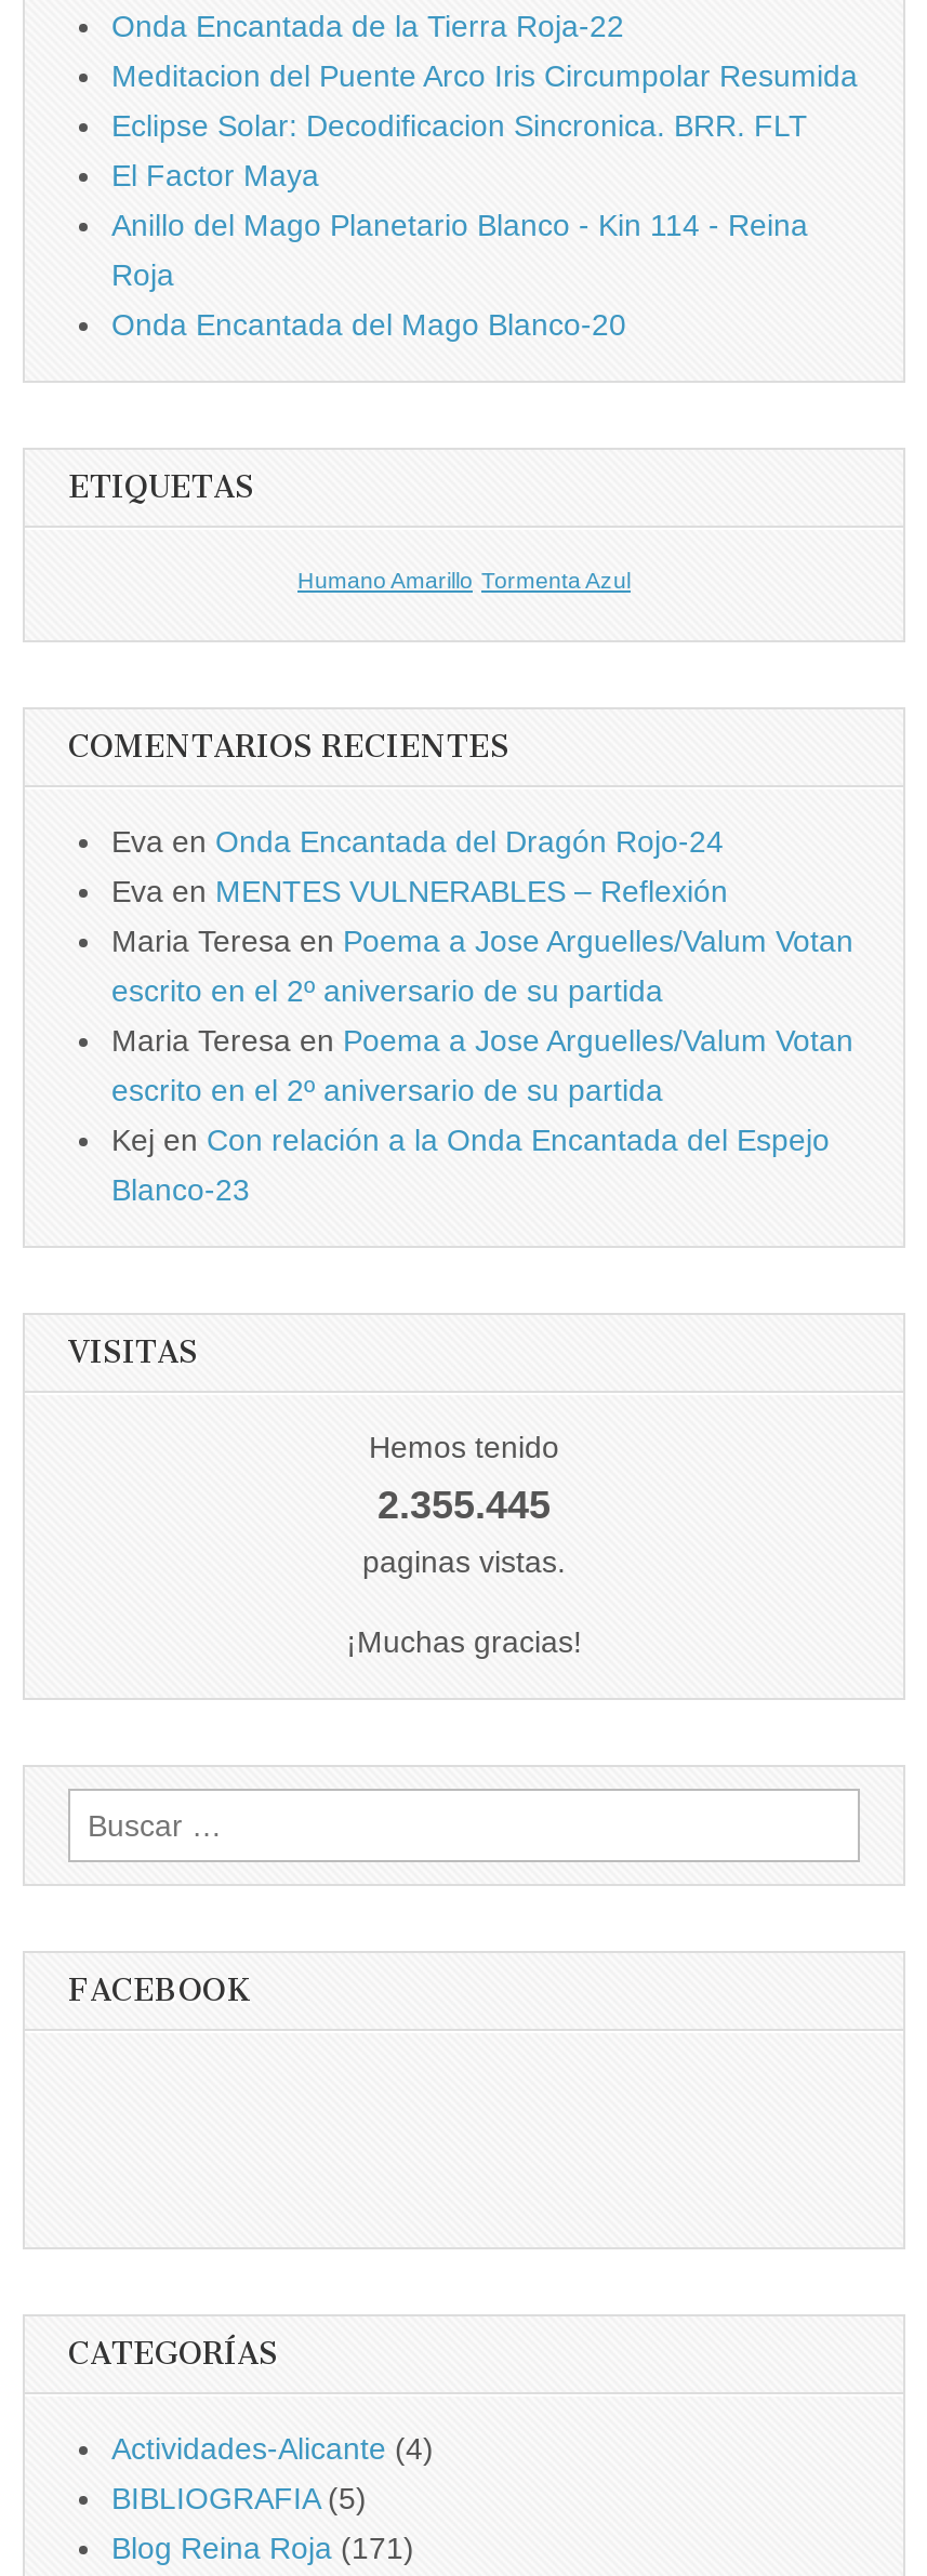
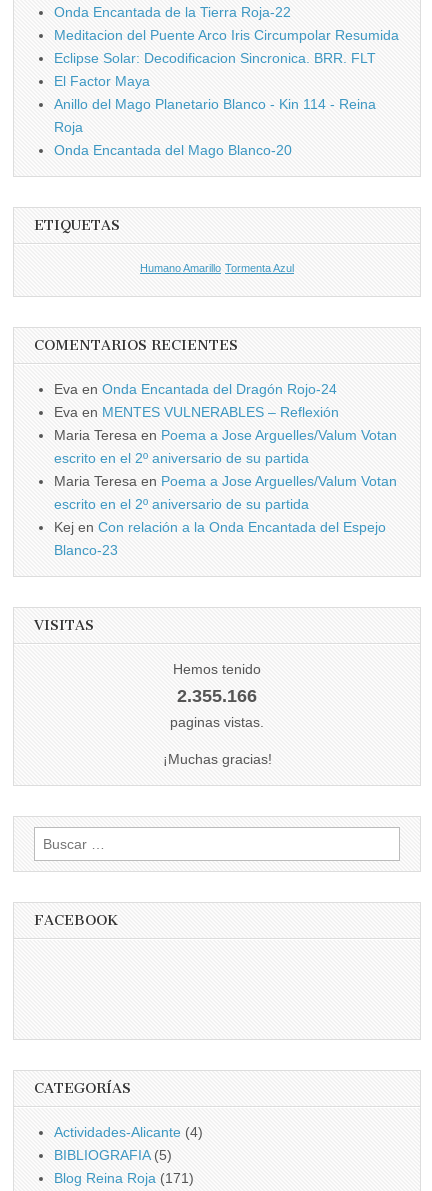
[378,1483,551,1526] 2.355.445 -> [177,686,257,706] 2.355.166

